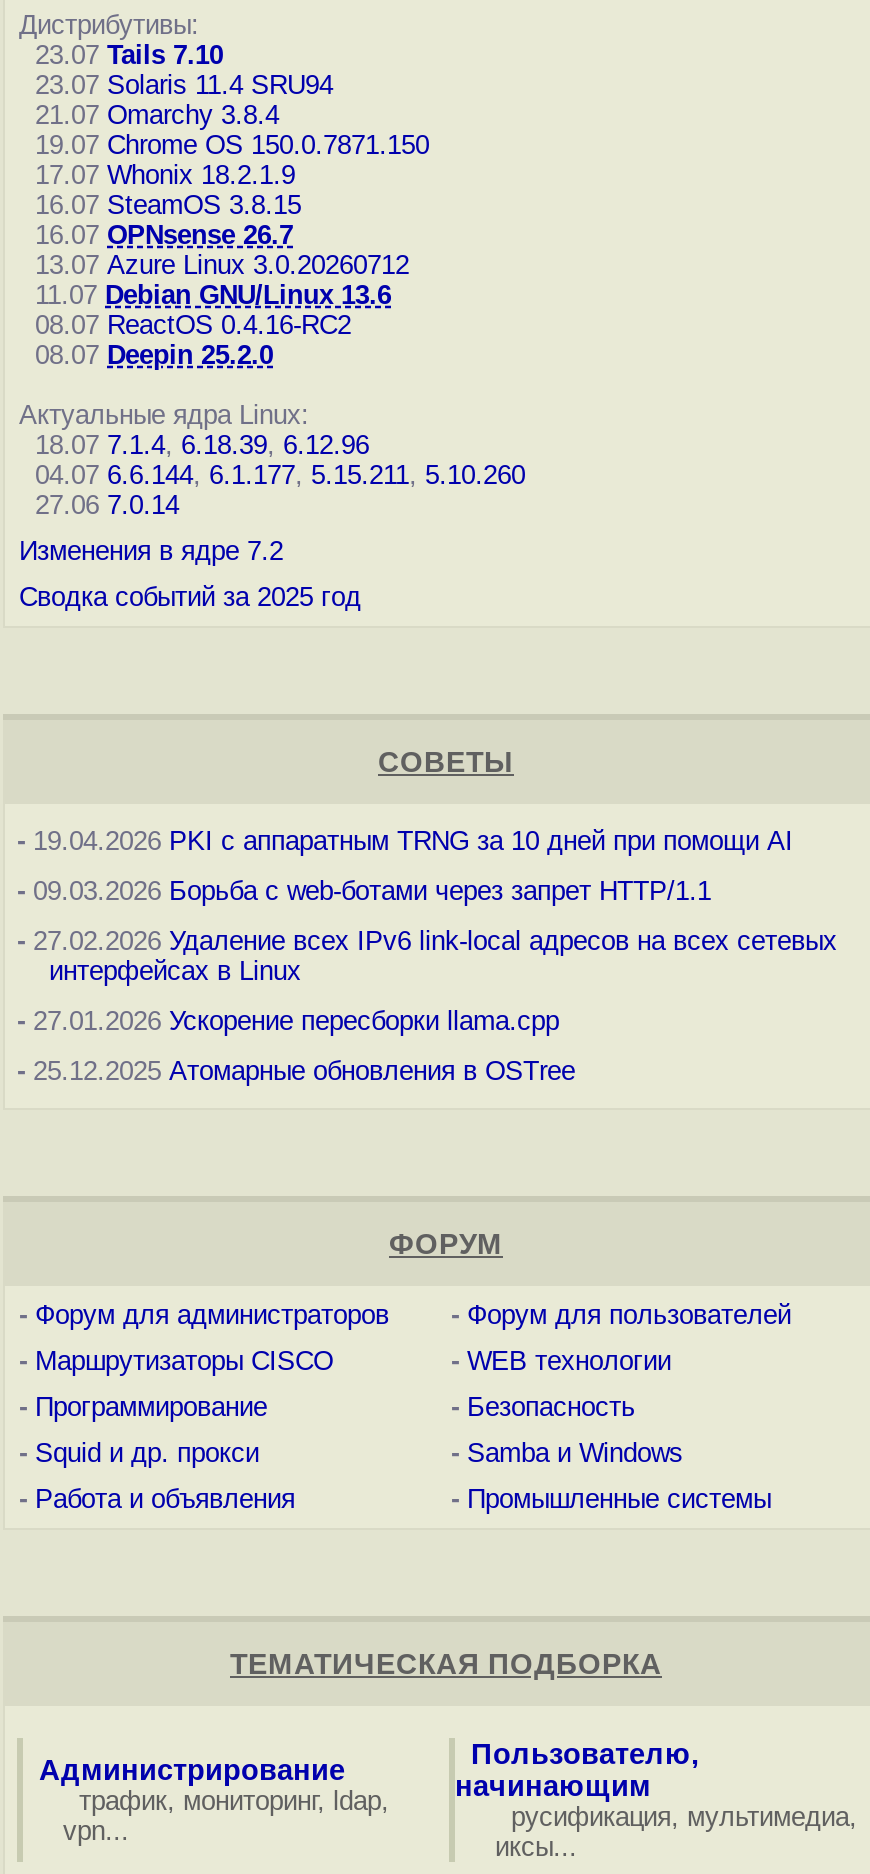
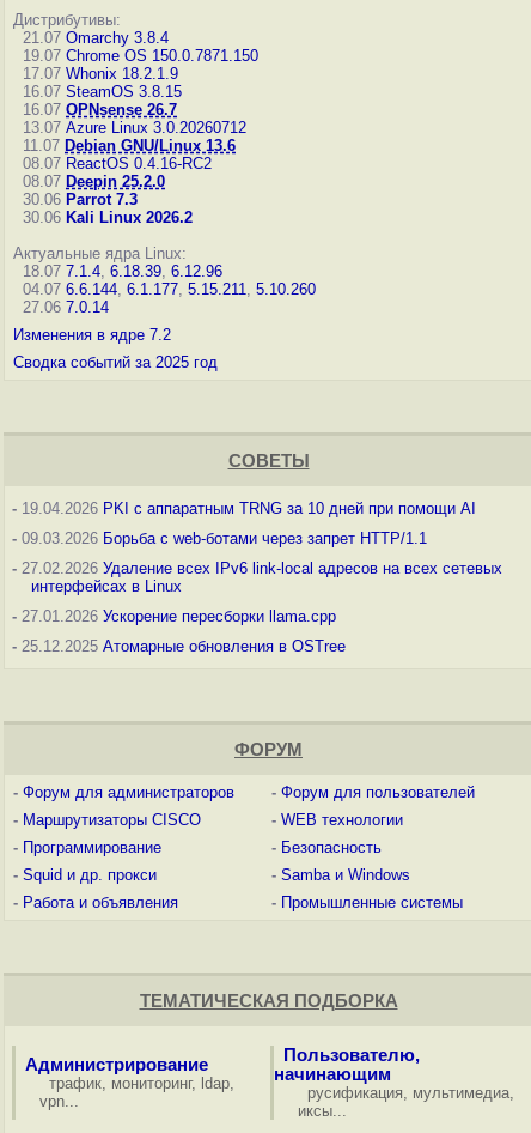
[19,40,333,100] 23.07 Tails 7.10 | 23.07 Solaris 11.4 SRU94 -> none
moved [19,100,429,370] -> [13,29,258,190]: 21.07 Omarchy 3.8.4 | 19.07 Chrome OS 150.0.7871.150 | 17.07 Whonix 18.2.1.9 | ... | 08.07 ReactOS 0.4.16-RC2 | 08.07 Deepin 25.2.0
none -> [13,190,193,226] 30.06 Parrot 7.3 | 30.06 Kali Linux 2026.2

